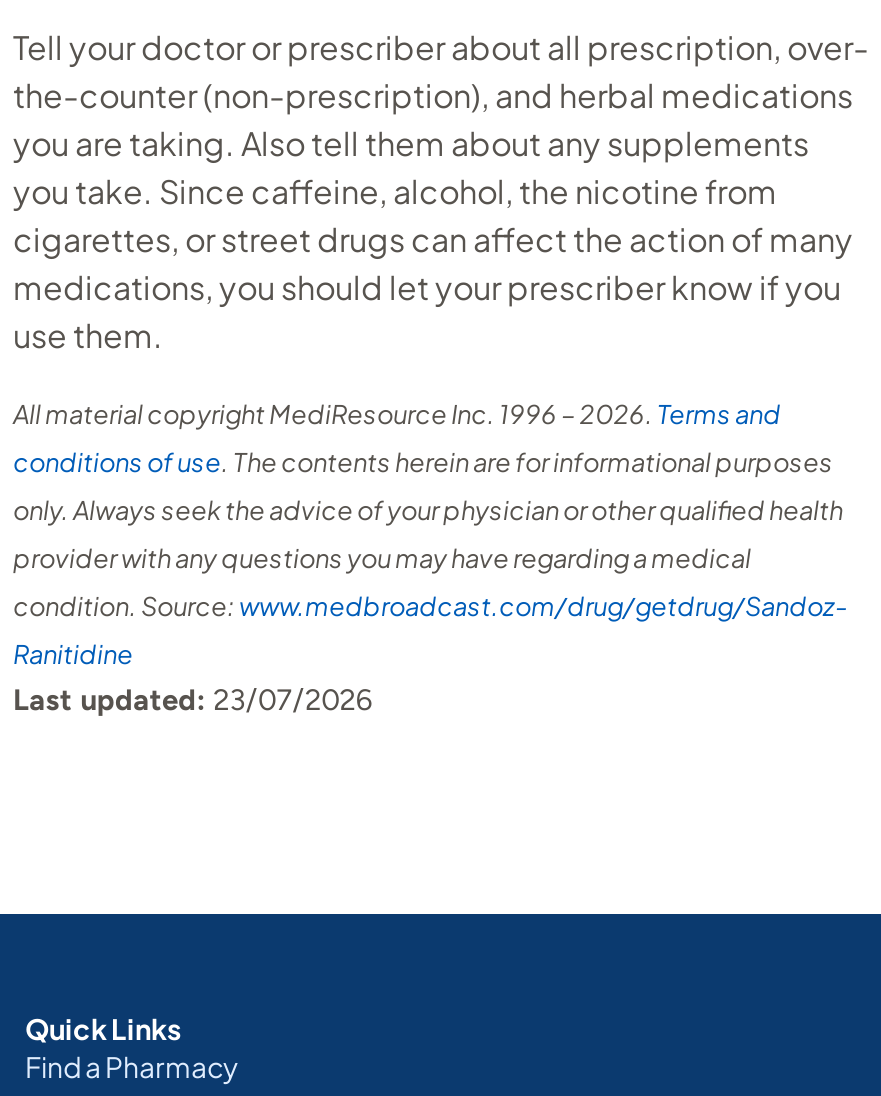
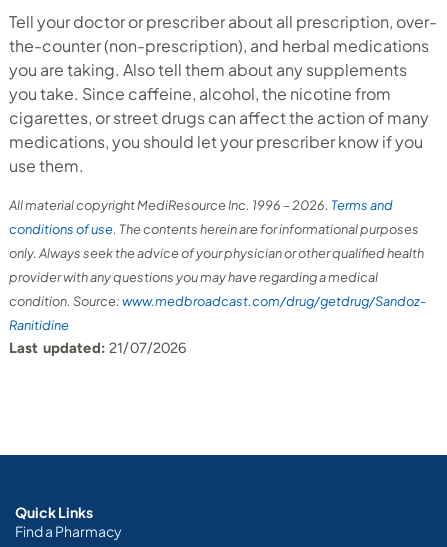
[13,681,372,717] Last updated: 23/07/2026 -> [9,338,186,356] Last updated: 21/07/2026

